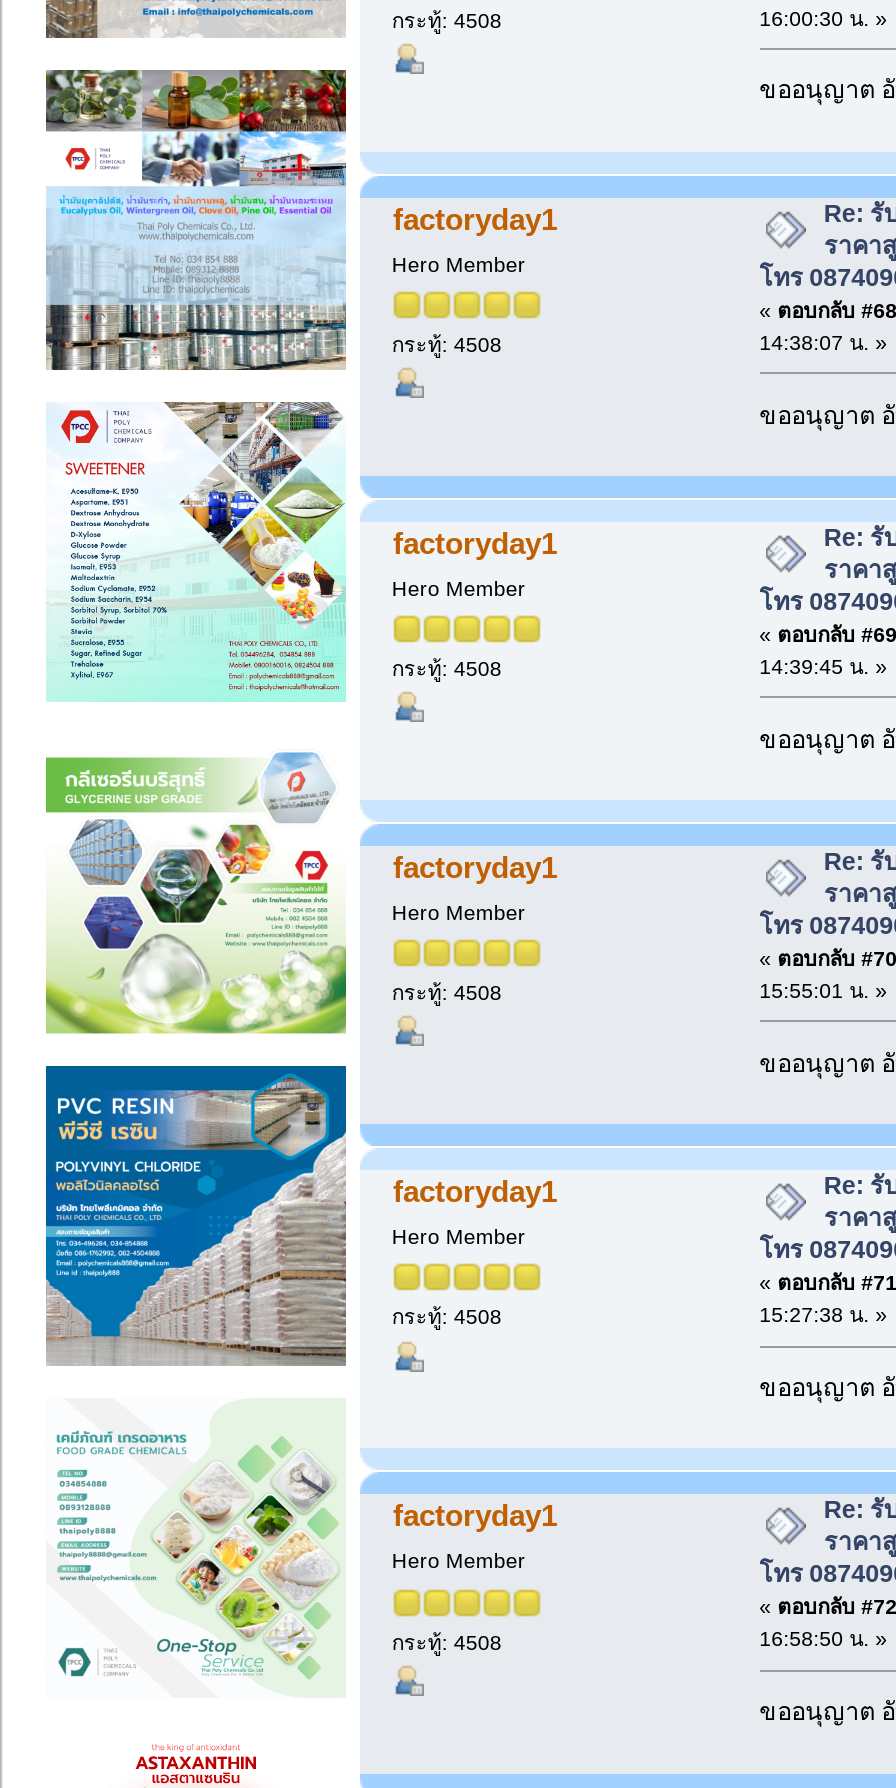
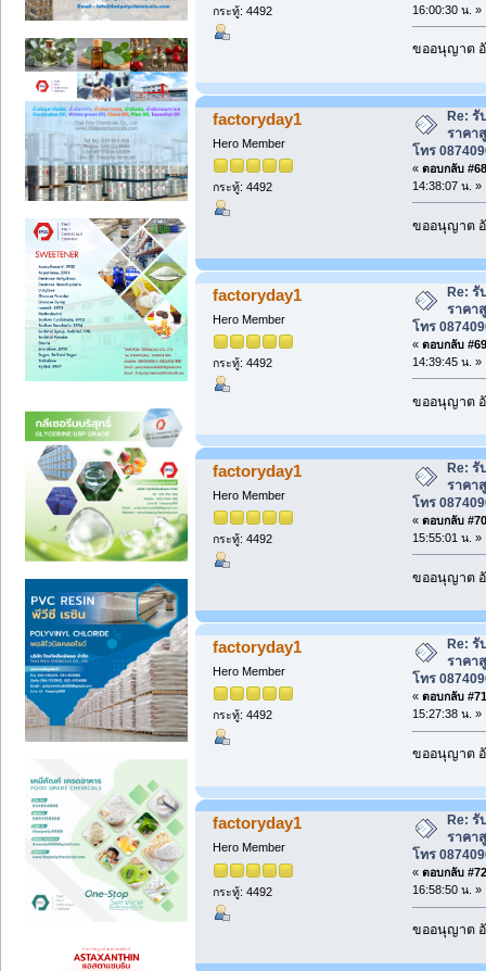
[392,8,502,32] กระทู้: 4508 -> [213,4,272,17] กระทู้: 4492
[392,332,502,356] กระทู้: 4508 -> [213,180,272,193] กระทู้: 4492
[392,656,502,680] กระทู้: 4508 -> [213,356,272,369] กระทู้: 4492
[392,981,502,1005] กระทู้: 4508 -> [213,533,272,546] กระทู้: 4492
[392,1305,502,1329] กระทู้: 4508 -> [213,709,272,722] กระทู้: 4492
[392,1629,502,1653] กระทู้: 4508 -> [213,885,272,898] กระทู้: 4492

